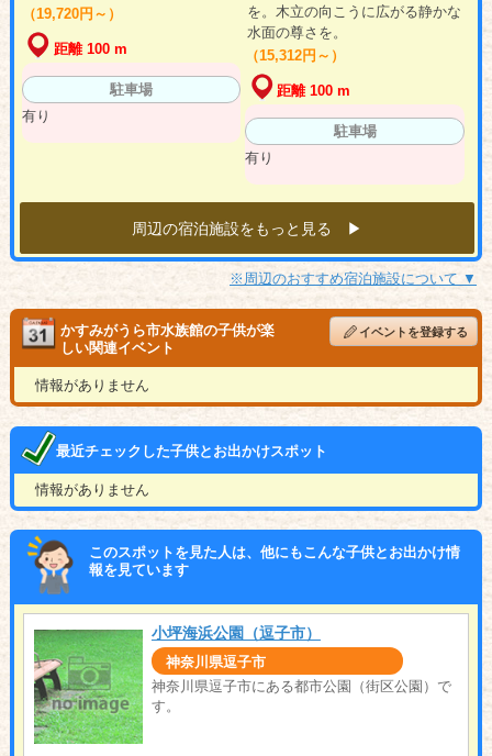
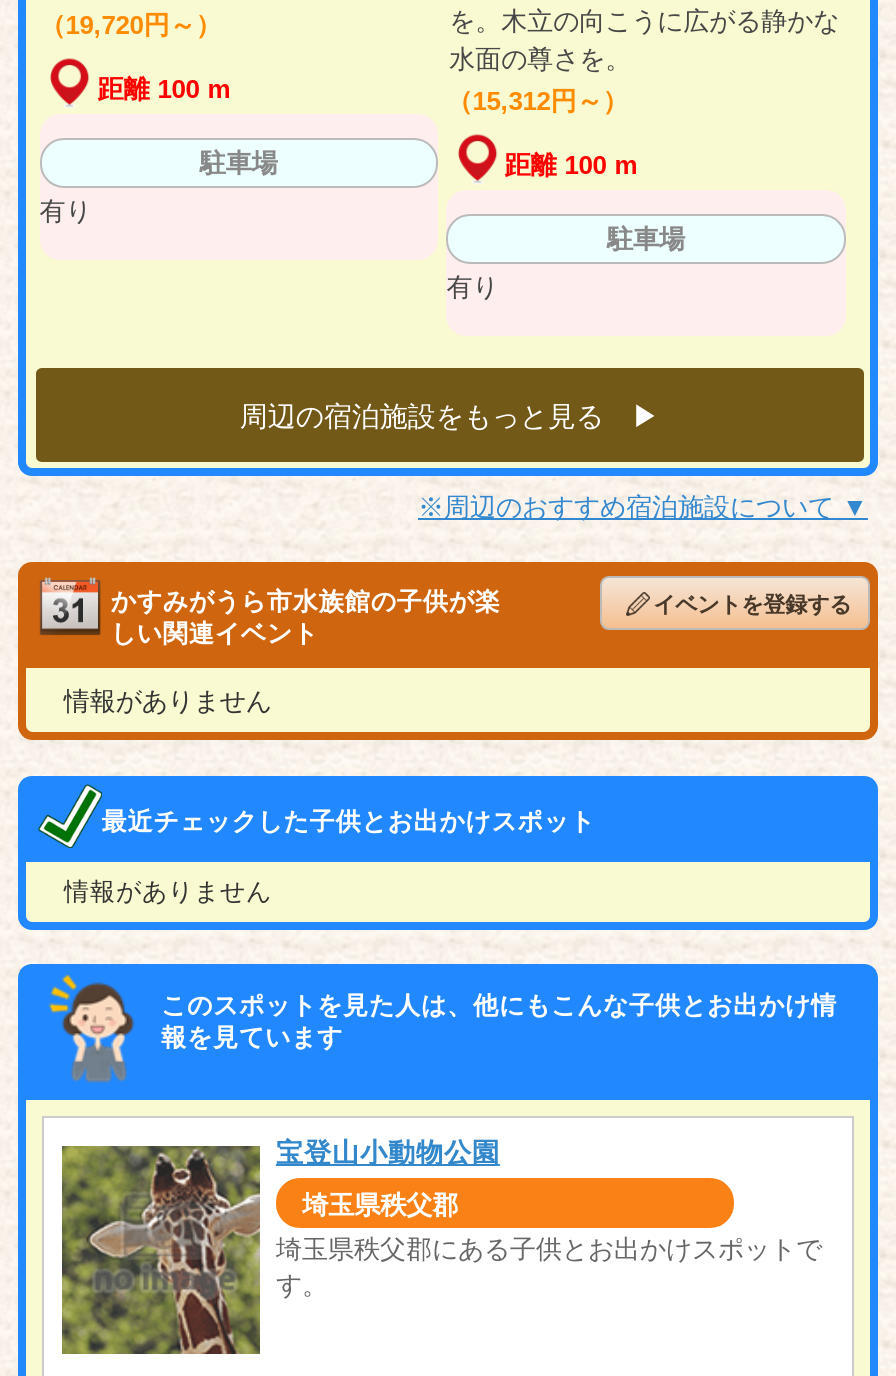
[34,626,321,745] [image] | 小坪海浜公園（逗子市） -> [60,1139,500,1356] [image] | 宝登山小動物公園
[166,653,266,670] 神奈川県逗子市 -> [302,1189,458,1219] 埼玉県秩父郡
[151,678,451,695] 神奈川県逗子市にある都市公園（街区公園）で -> [276,1234,822,1264] 埼玉県秩父郡にある子供とお出かけスポットで

